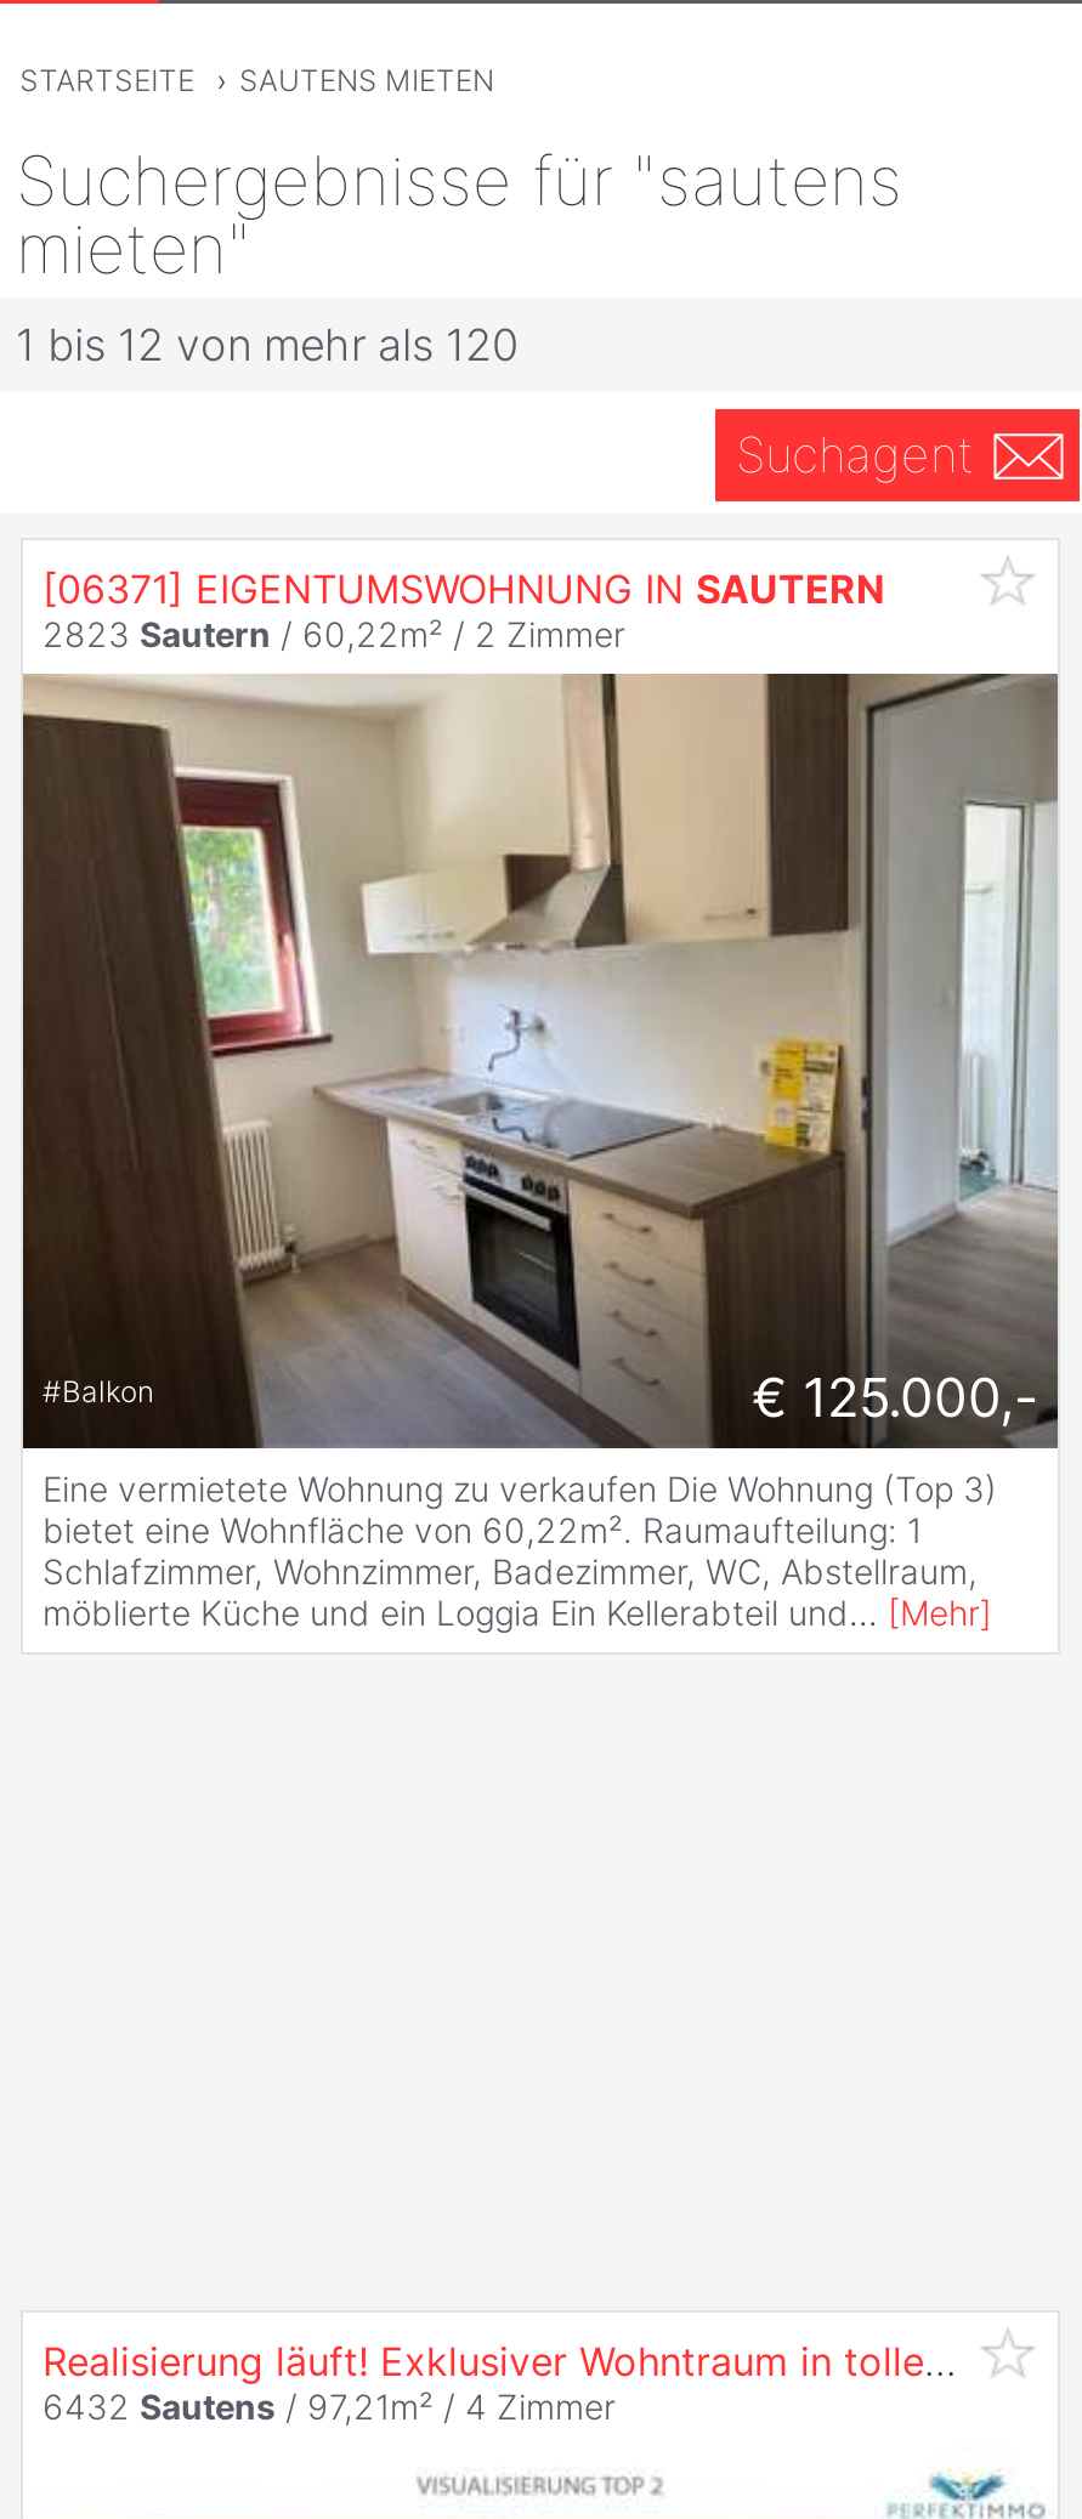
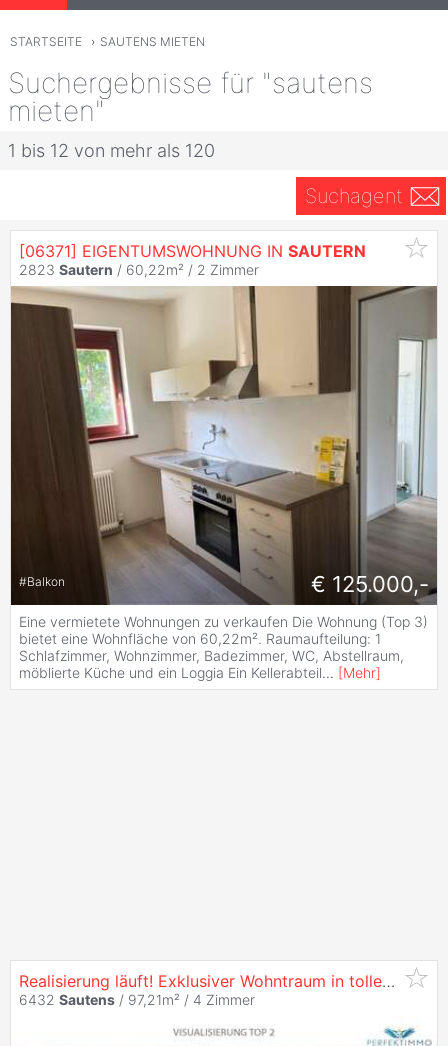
[43,1468,997,1509] Eine vermietete Wohnung zu verkaufen Die Wohnung (Top 3) -> [19,613,428,630] Eine vermietete Wohnungen zu verkaufen Die Wohnung (Top 3)
[43,1592,992,1633] möblierte Küche und ein Loggia Ein Kellerabteil und... [Mehr] -> [19,664,381,681] möblierte Küche und ein Loggia Ein Kellerabteil... [Mehr]

